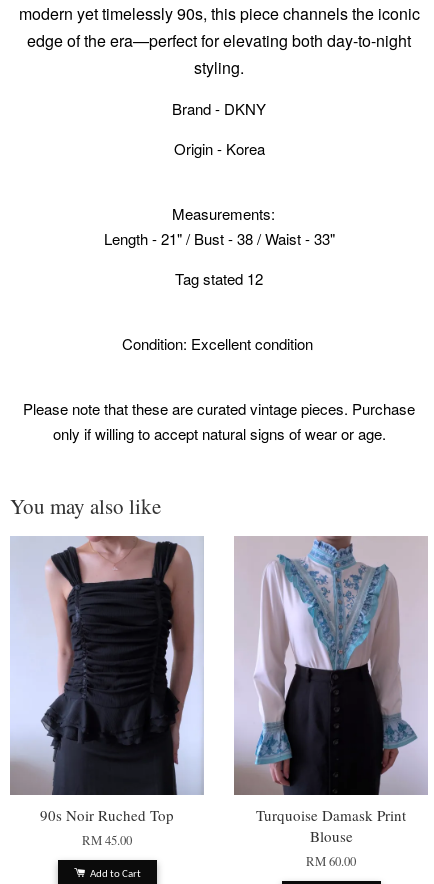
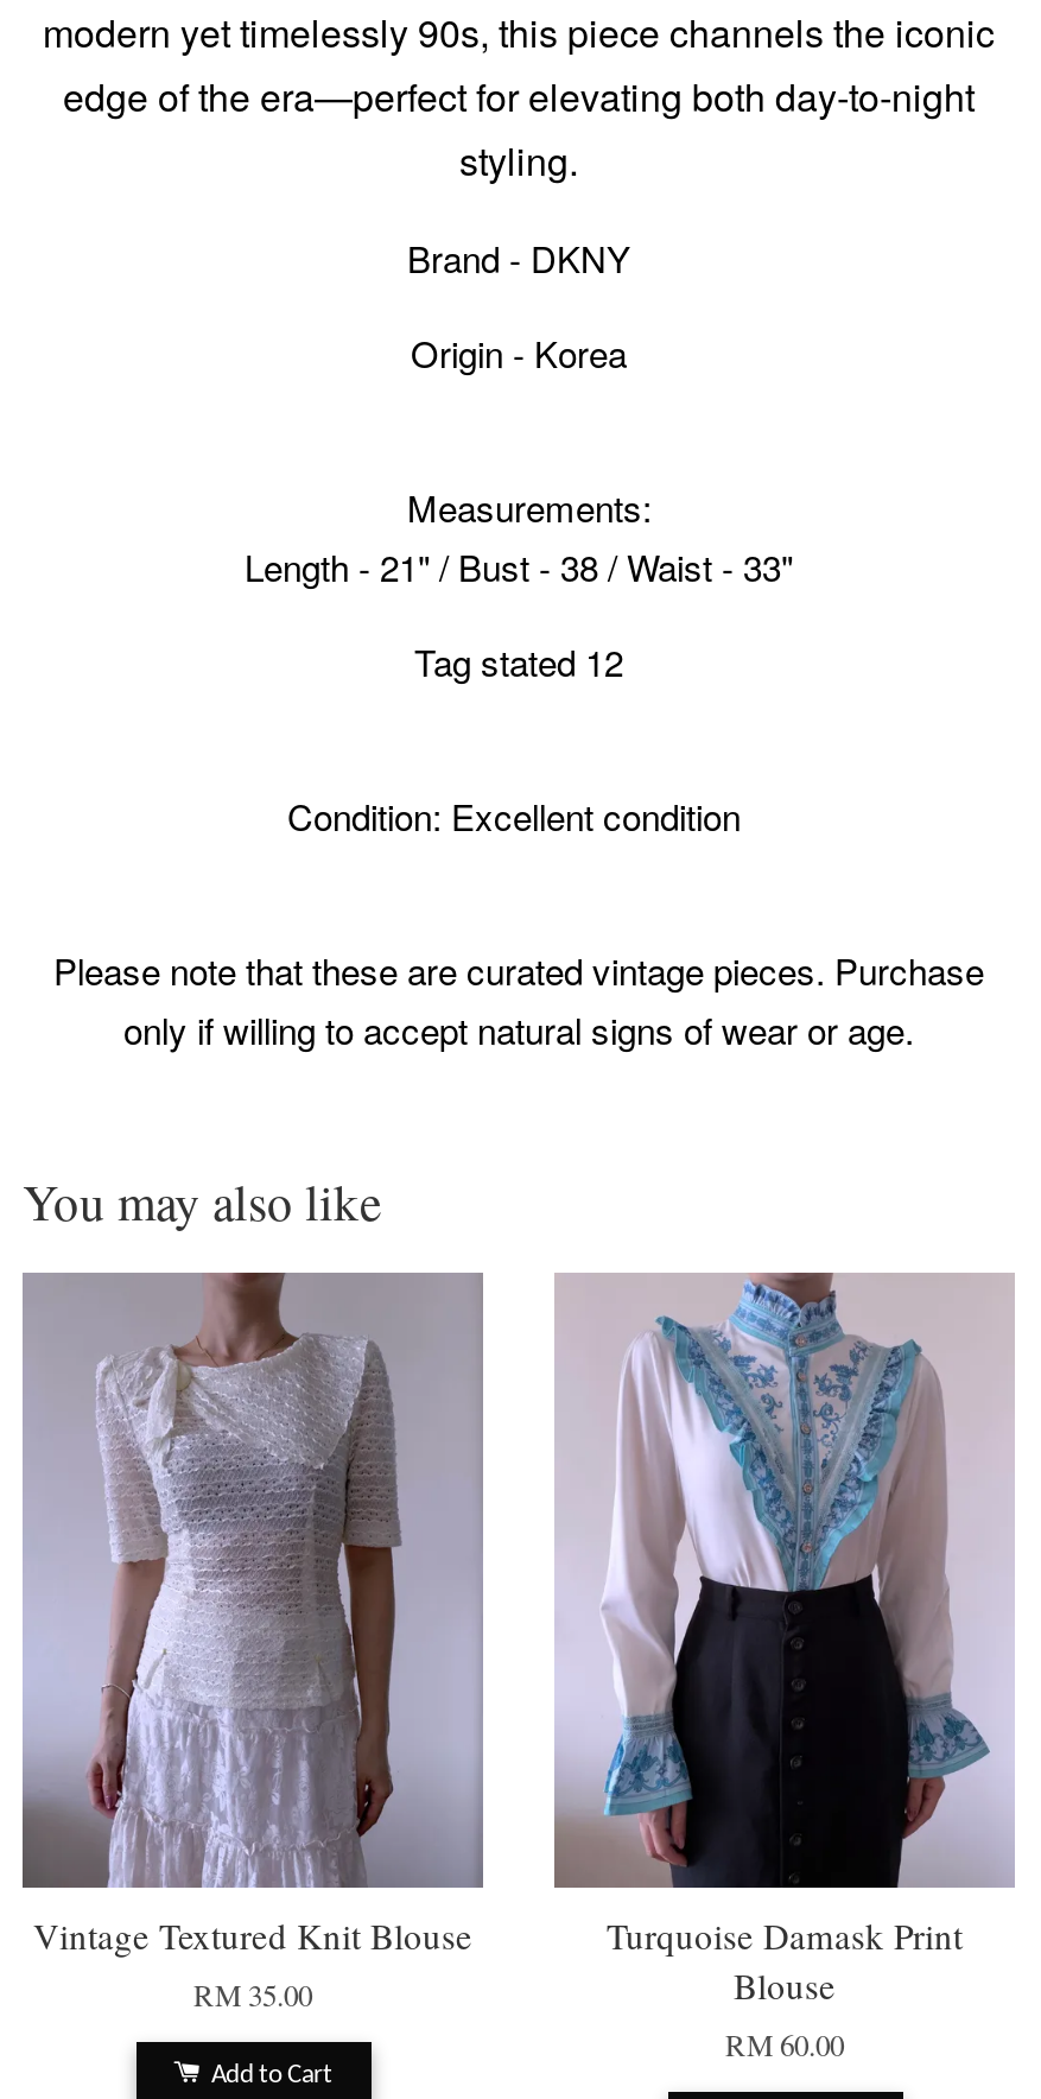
[10,537,203,849] [image] | 90s Noir Ruched Top | RM 45.00 -> [23,1273,483,2016] [image] | Vintage Textured Knit Blouse | RM 35.00

